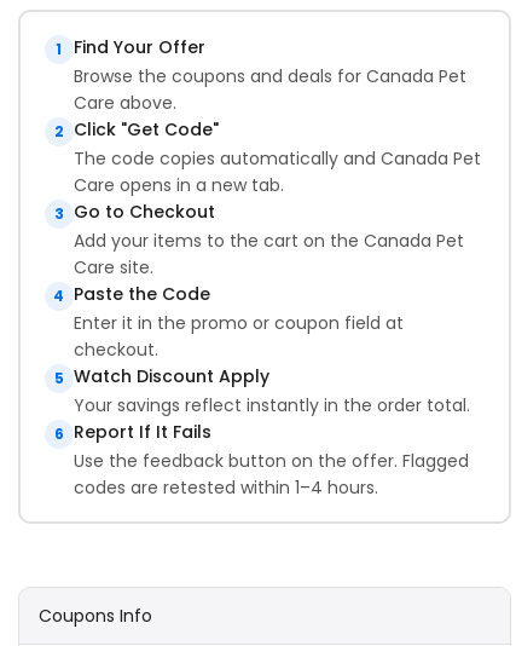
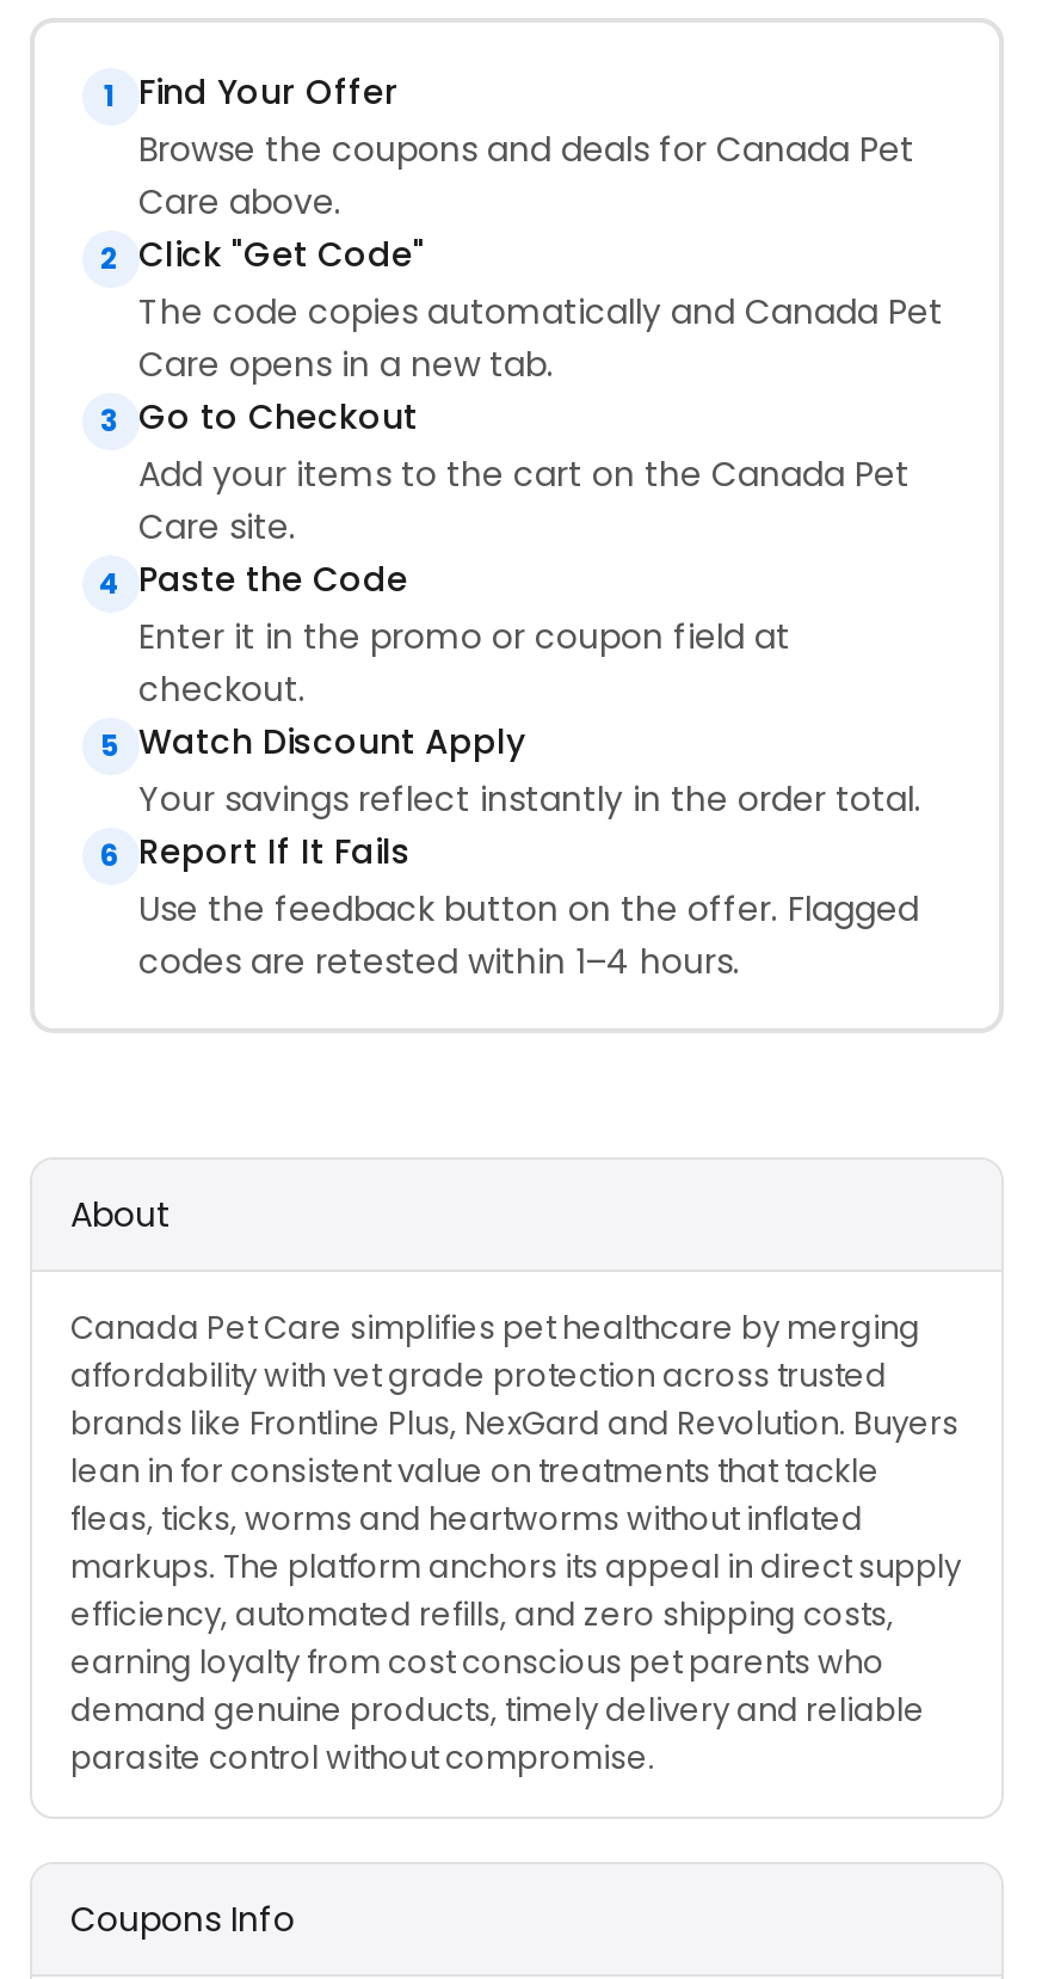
none -> [70,1191,961,1781] About | Canada Pet Care simplifies pet healthcare by merging | affordability with vet grade protection across trusted | brands like Frontline Plus, NexGard and Revolution. Buyers | lean in for consistent value on treatments that tackle | fleas, ticks, worms and heartworms without inflated | markups. The platform anchors its appeal in direct supply | efficiency, automated refills, and zero shipping costs, | earning loyalty from cost conscious pet parents who | demand genuine products, timely delivery and reliable | parasite control without compromise.

